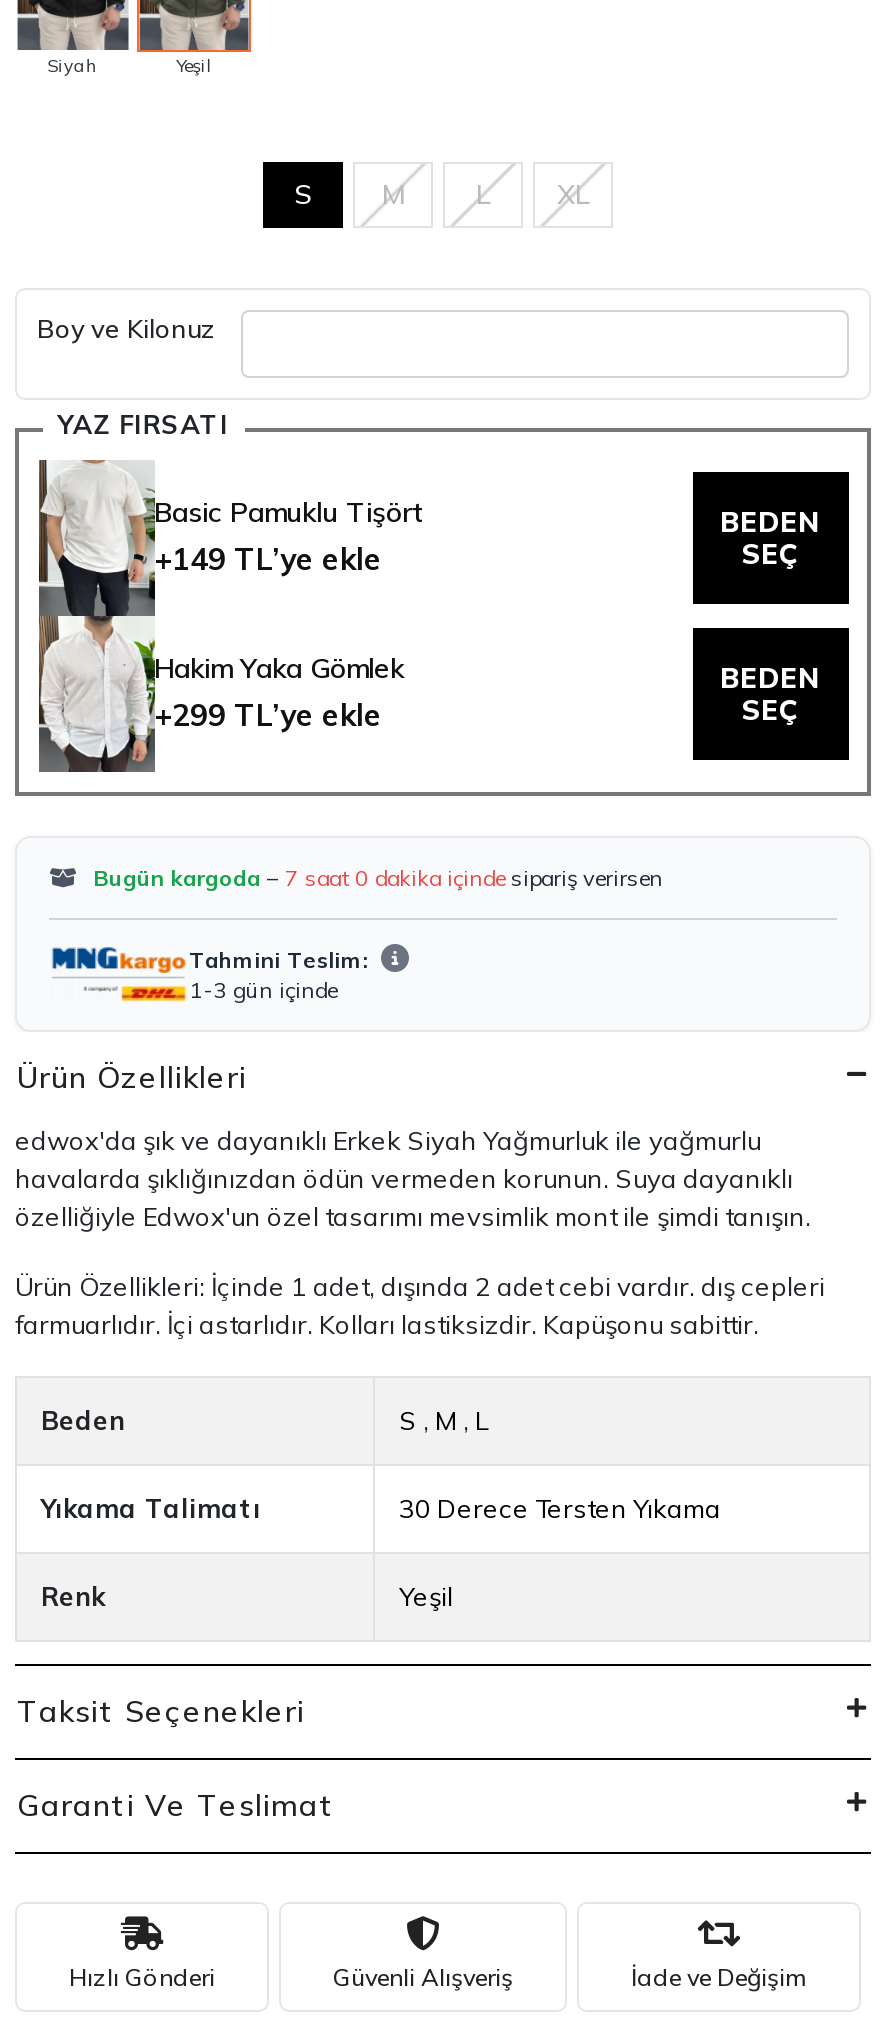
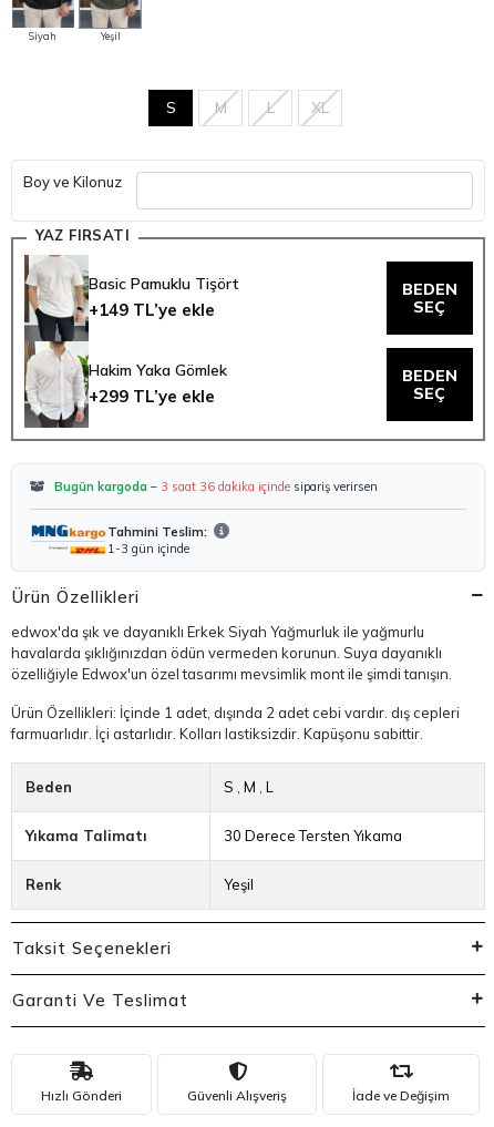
[93,863,663,891] Bugün kargoda – 7 saat 0 dakika içinde sipariş verirsen -> [54,478,378,494] Bugün kargoda – 3 saat 36 dakika içinde sipariş verirsen

